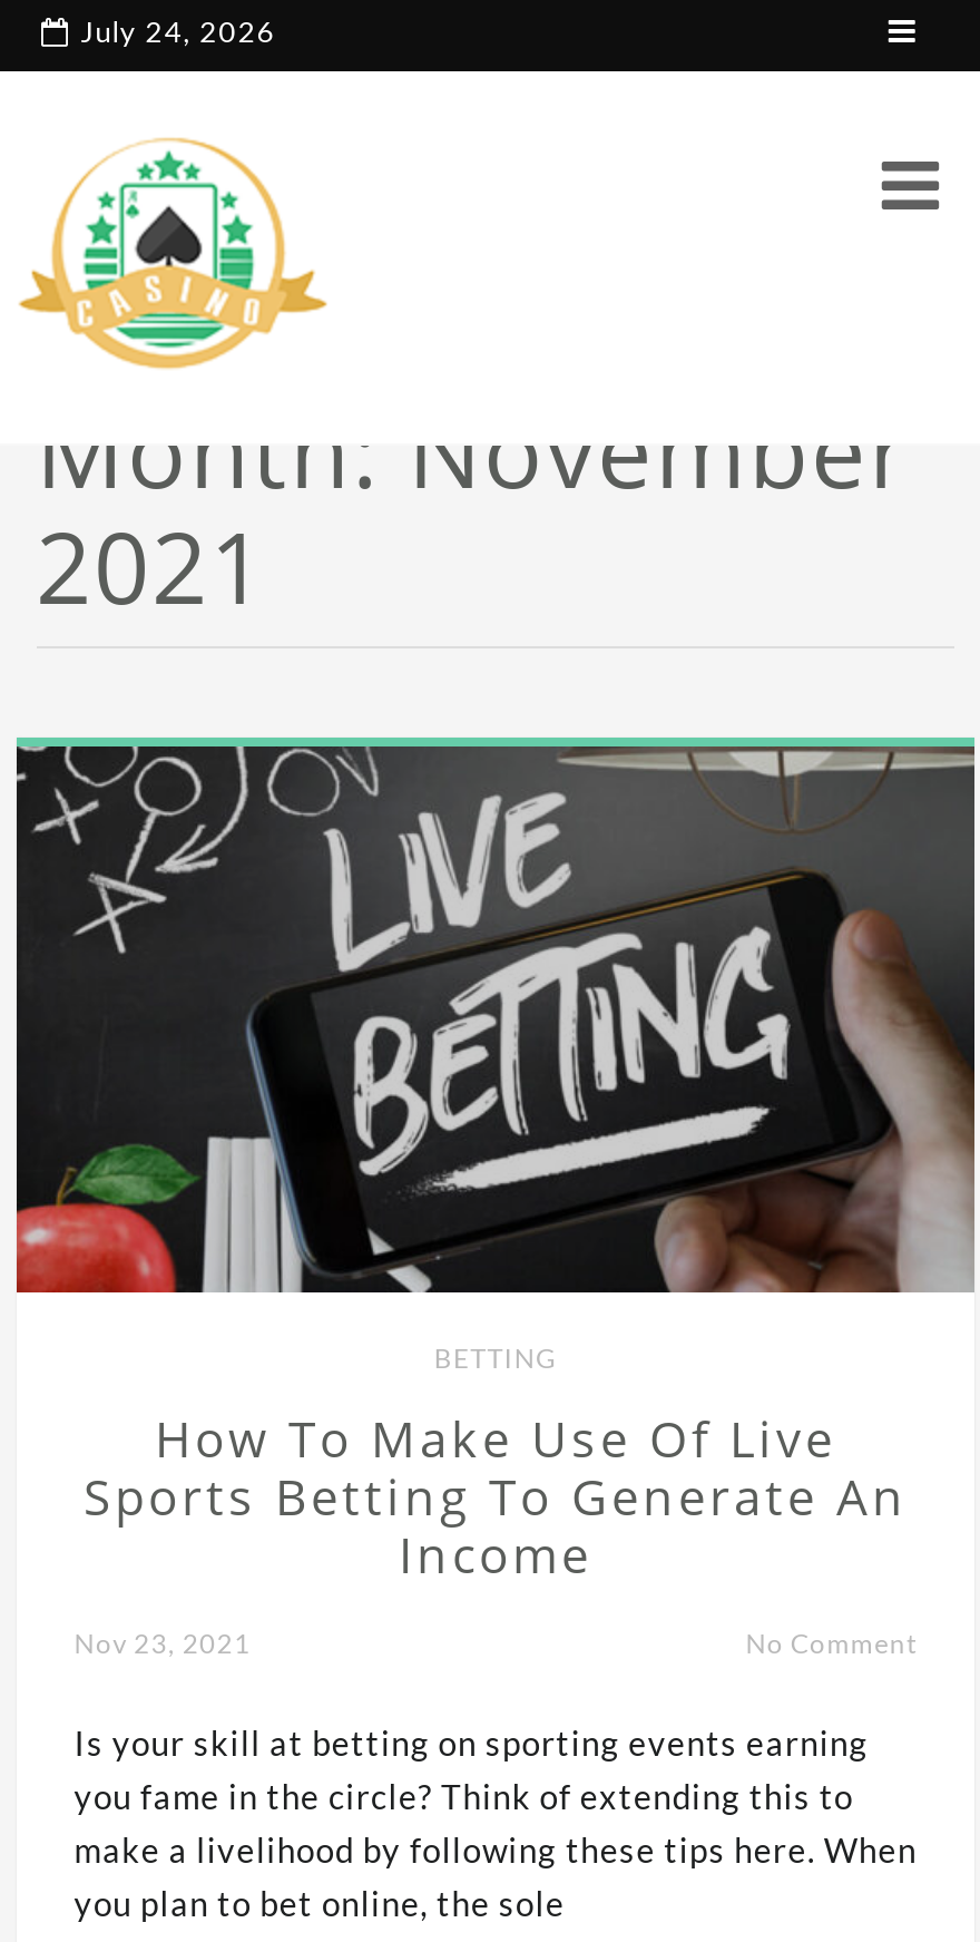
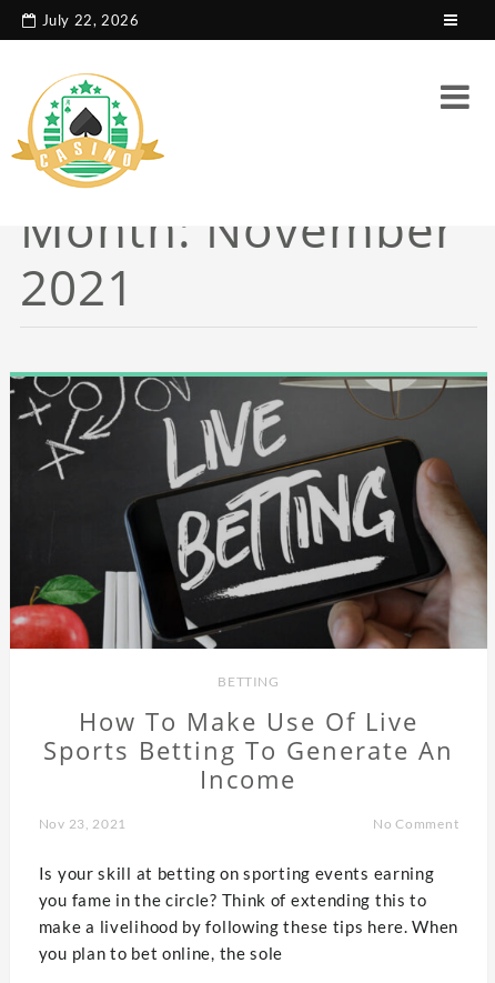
[80,13,276,49] July 24, 2026 -> [42,11,139,29] July 22, 2026

